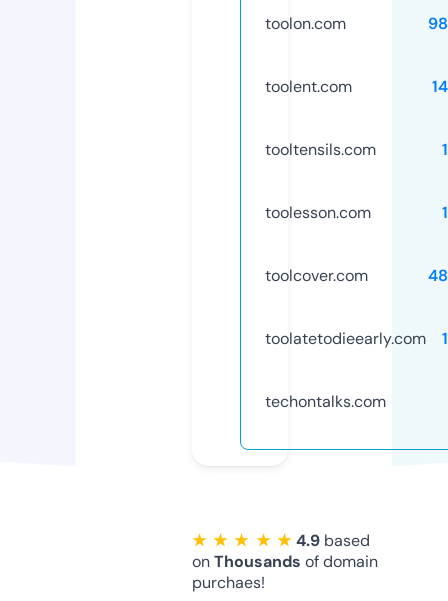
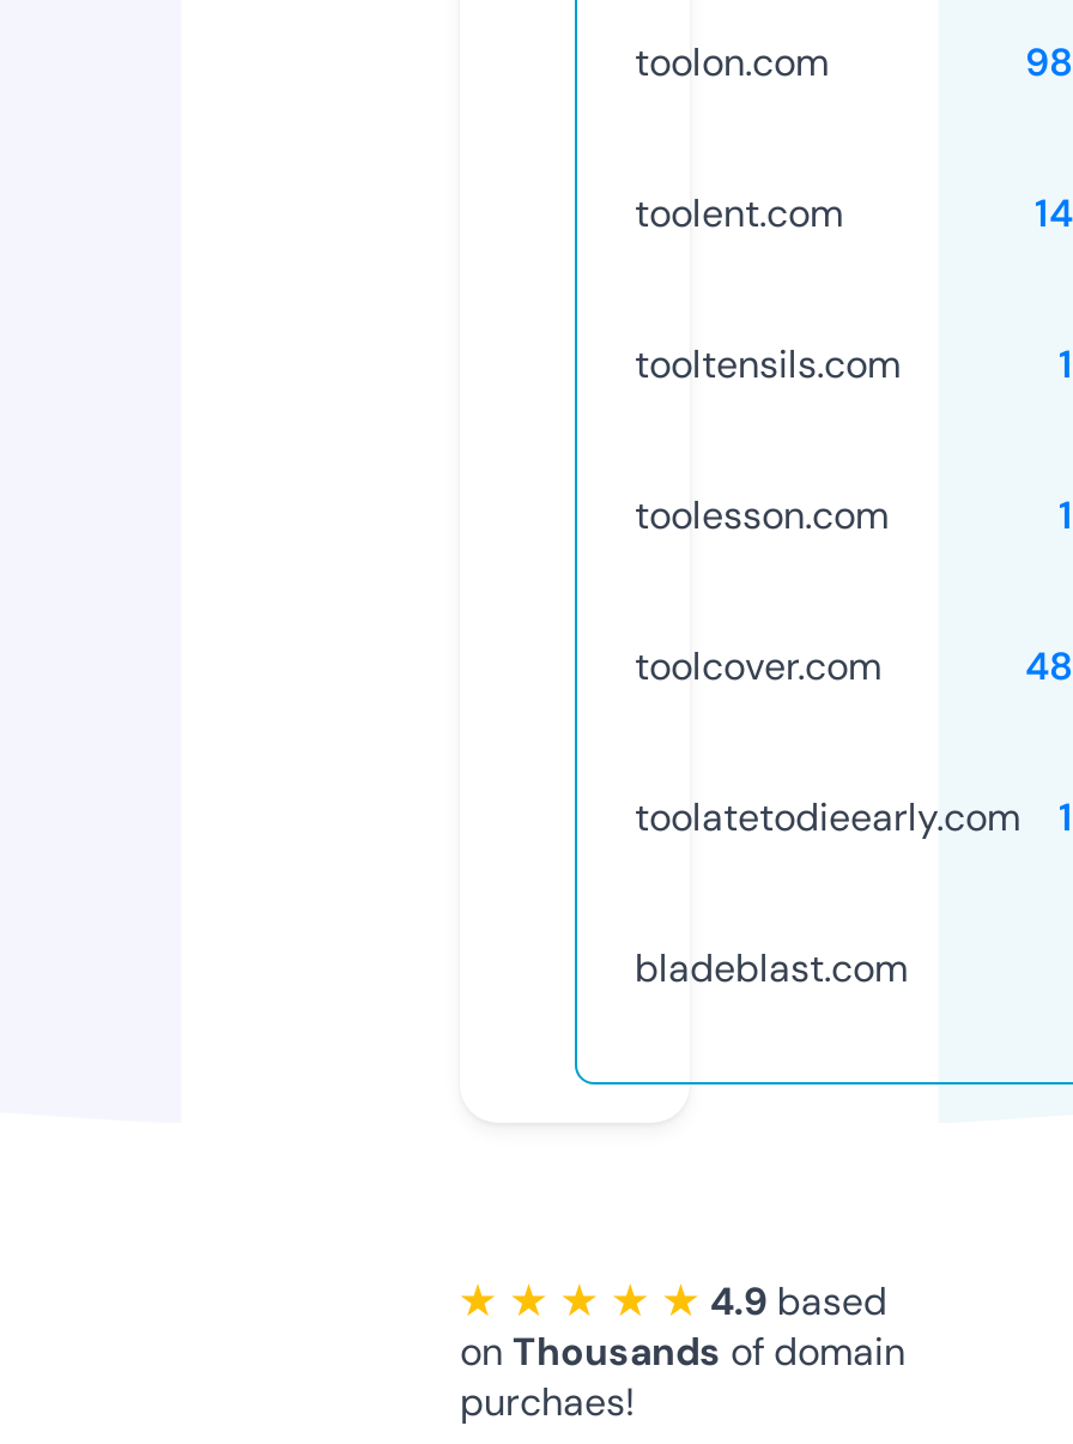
[265,391,386,412] techontalks.com -> [635,943,908,993] bladeblast.com

